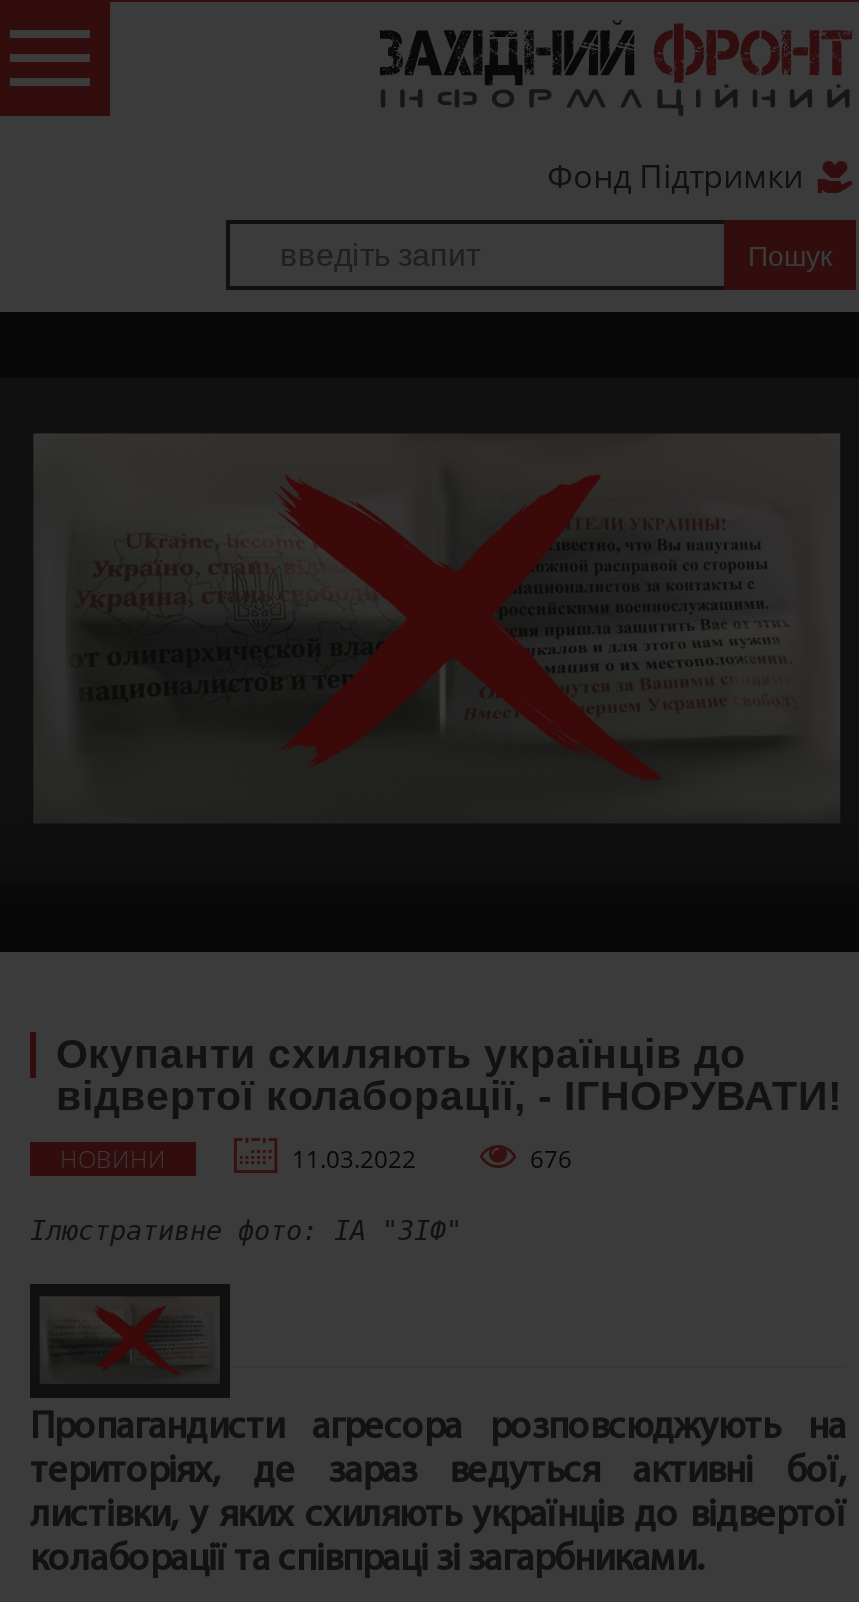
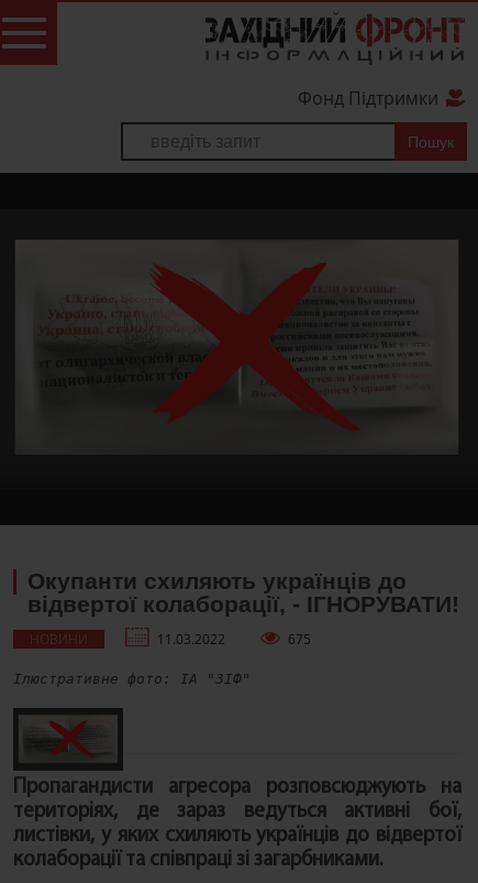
[530,1142,572,1176] 676 -> [288,630,311,648] 675

